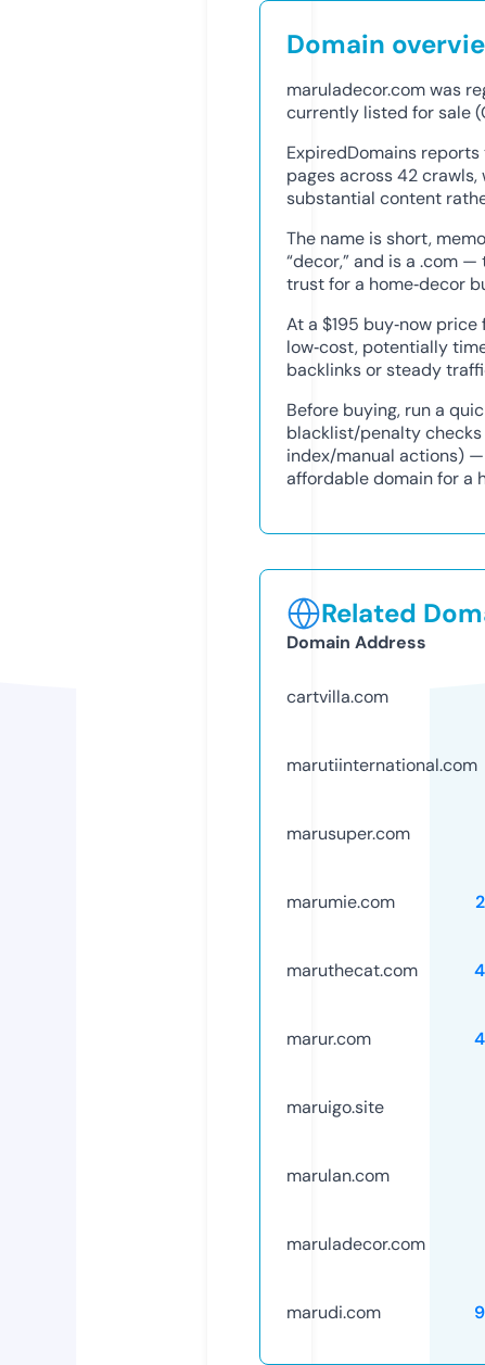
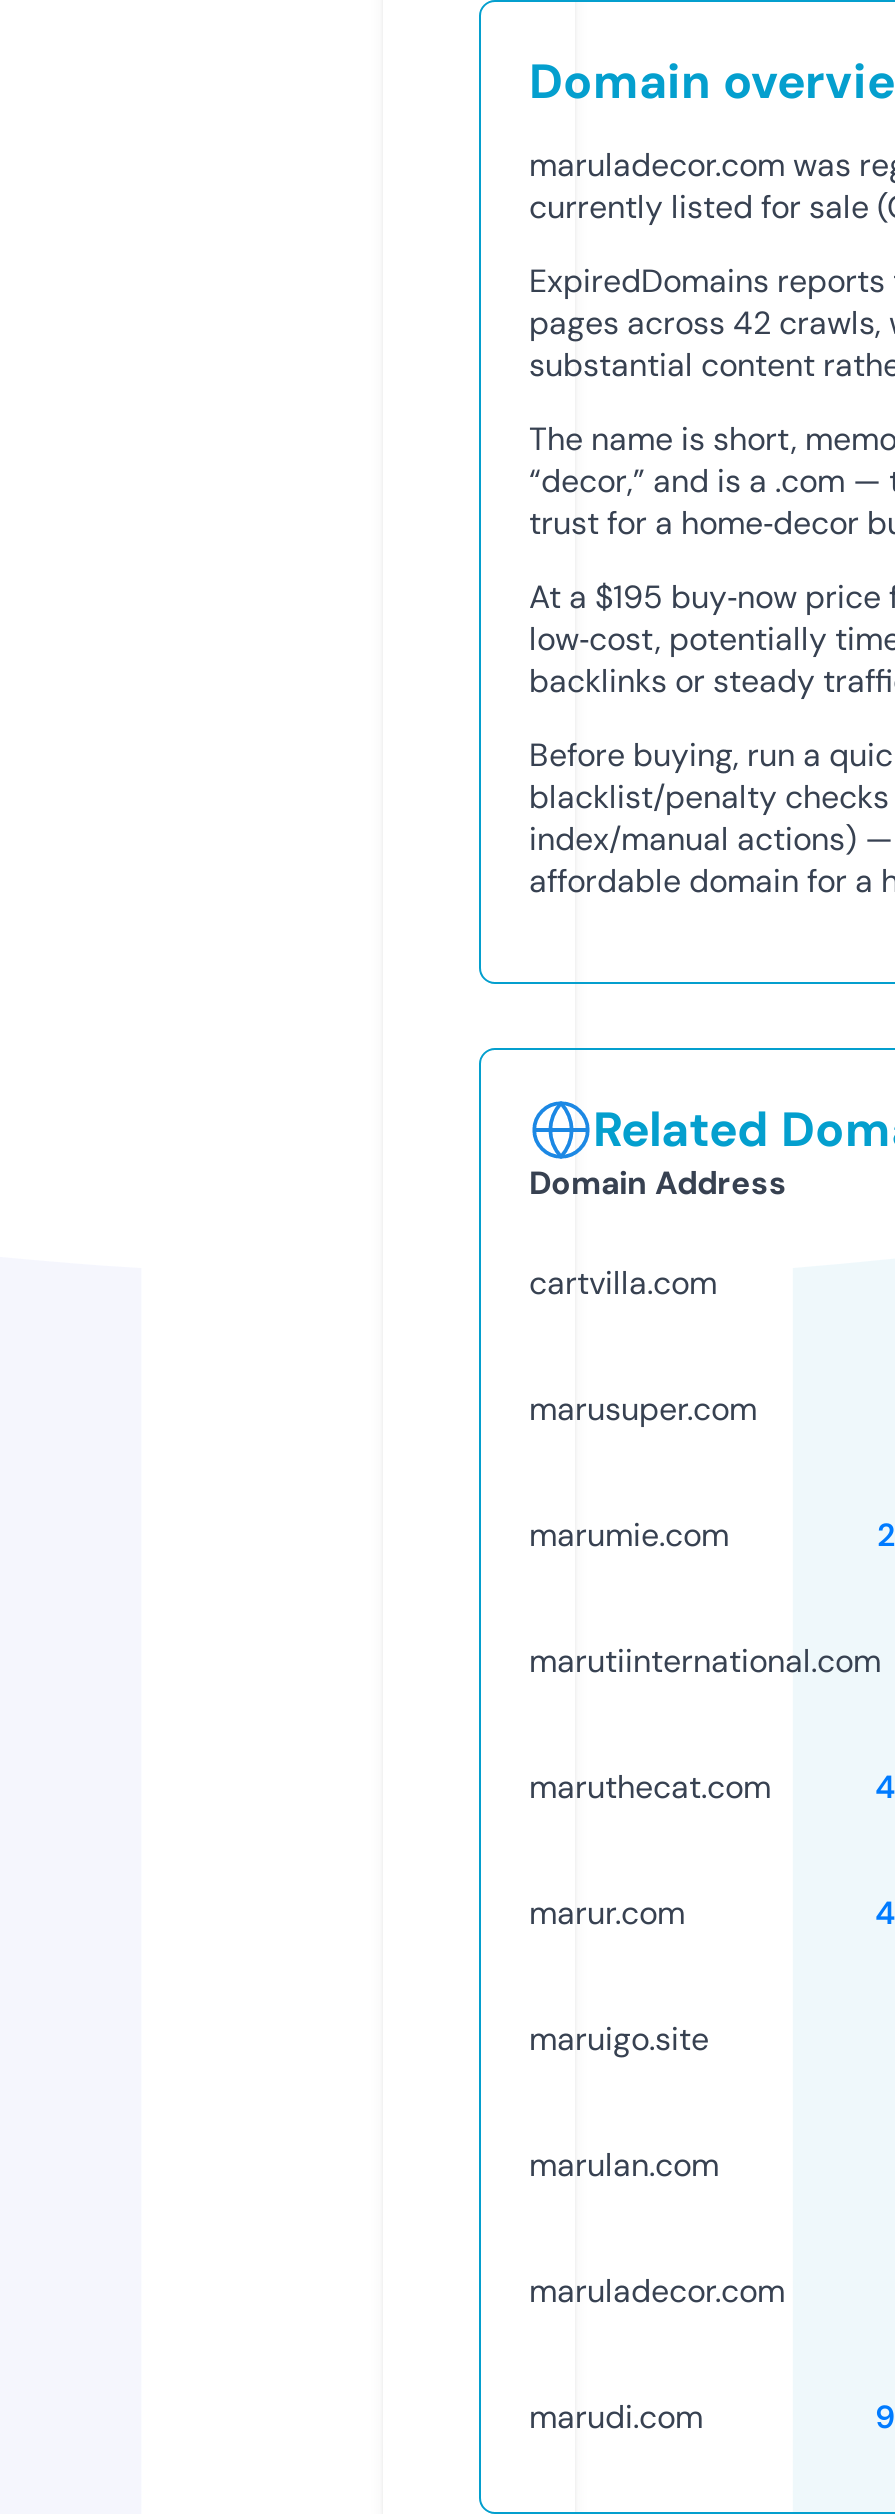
moved [286,753,477,776] -> [529,1640,881,1682]: marutiinternational.com
moved [286,822,410,913] -> [529,1388,757,1556]: marusuper.com | marumie.com

